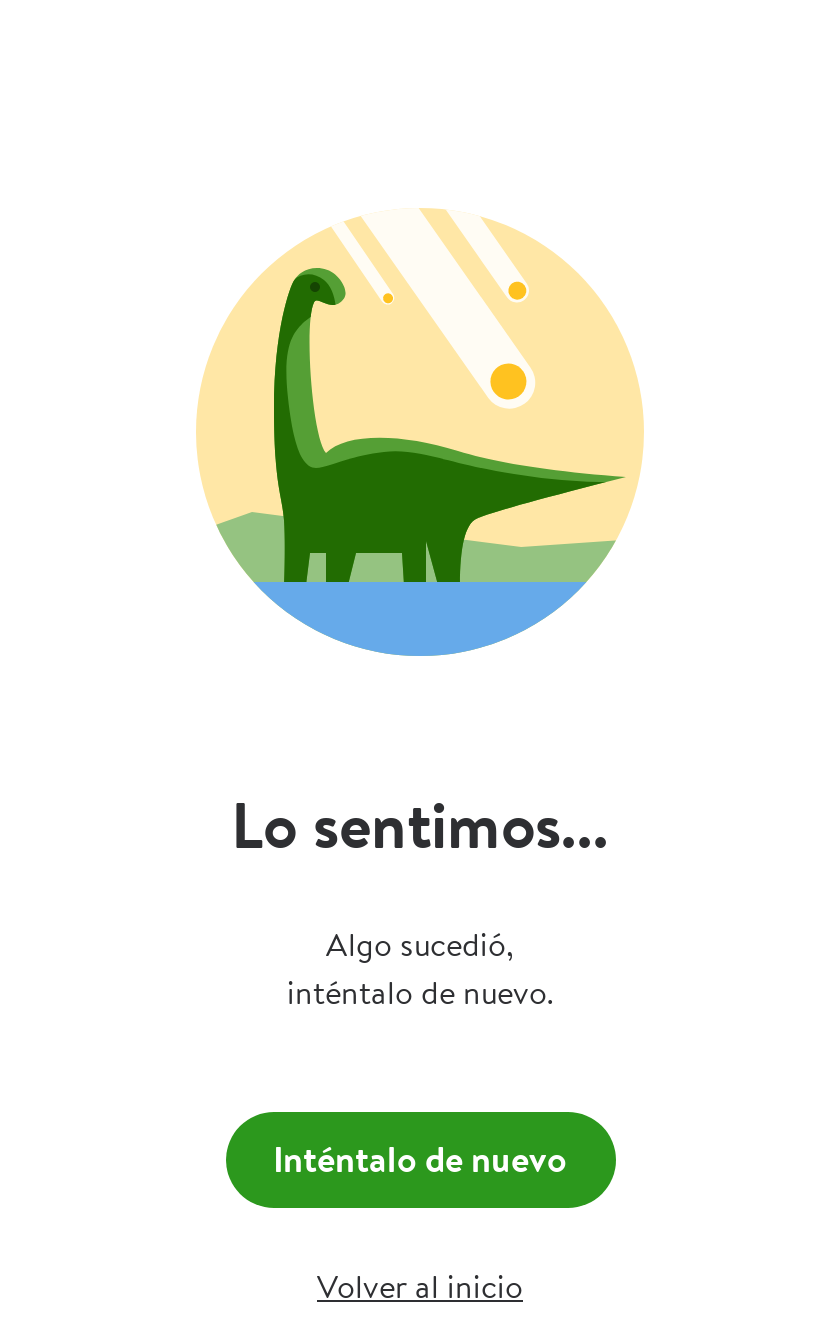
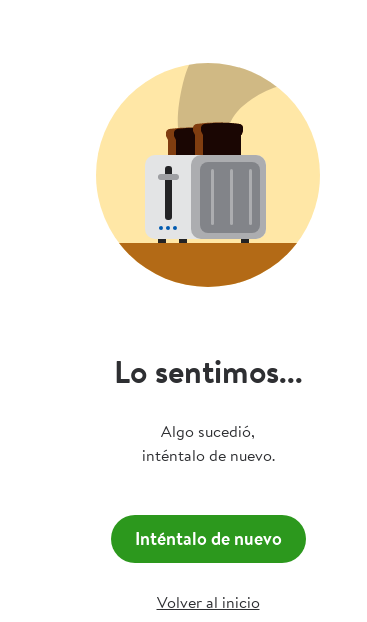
[216,210,624,658] [image] -> [107,63,307,288] [image]

